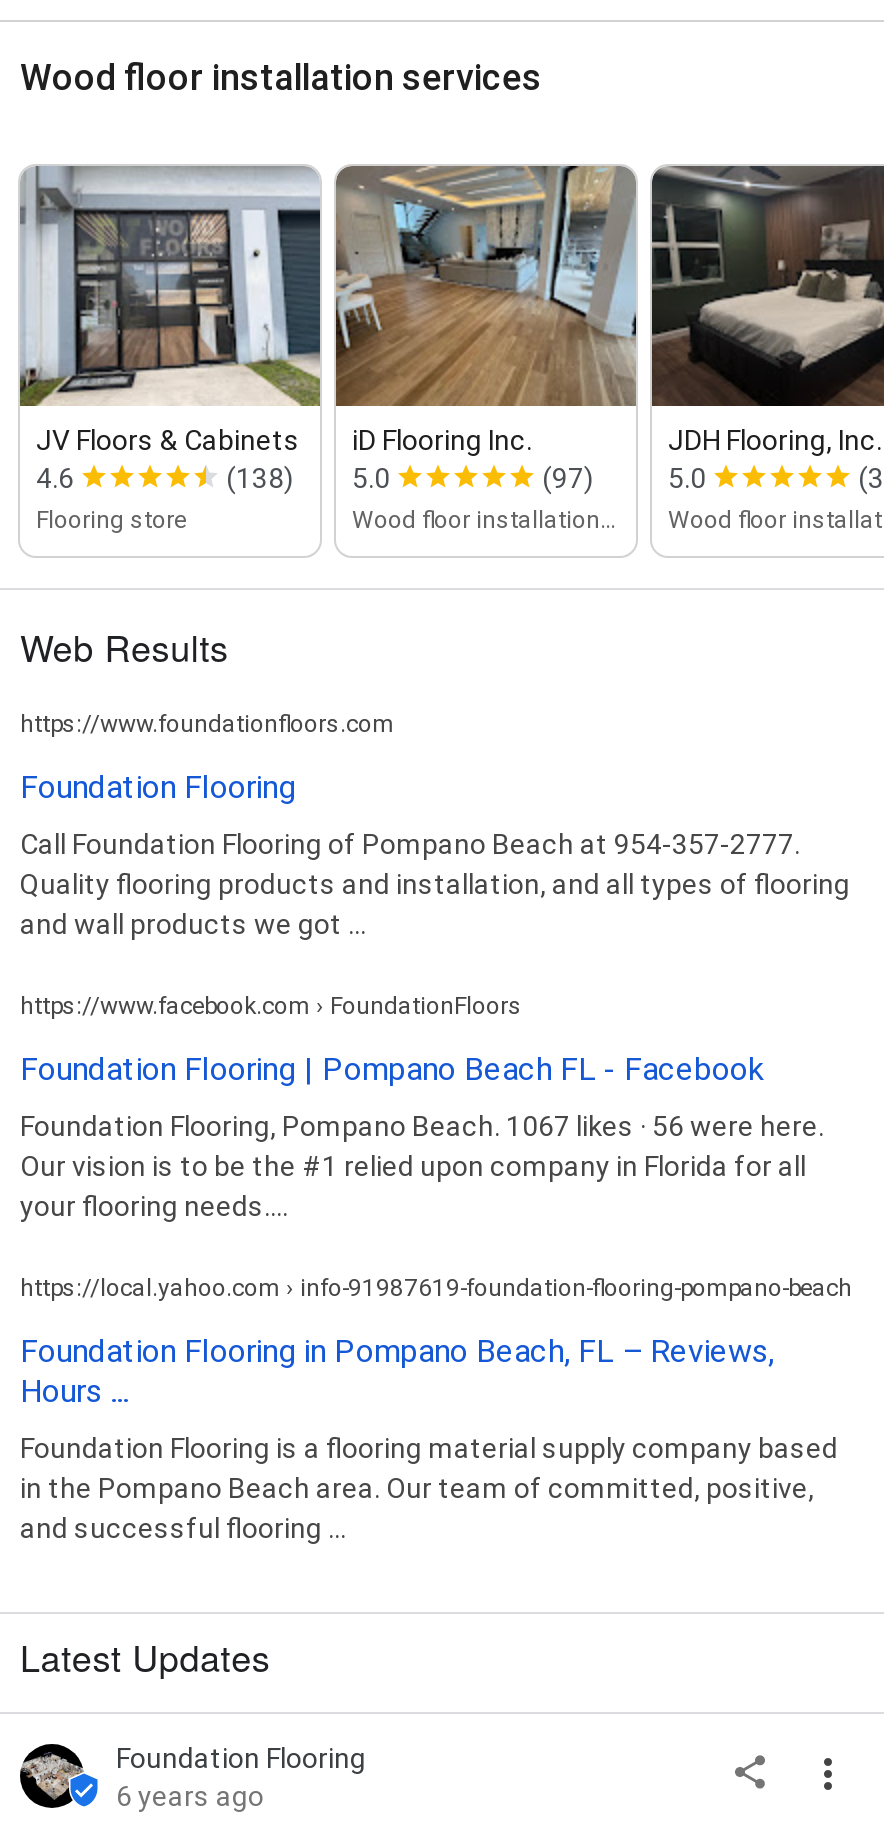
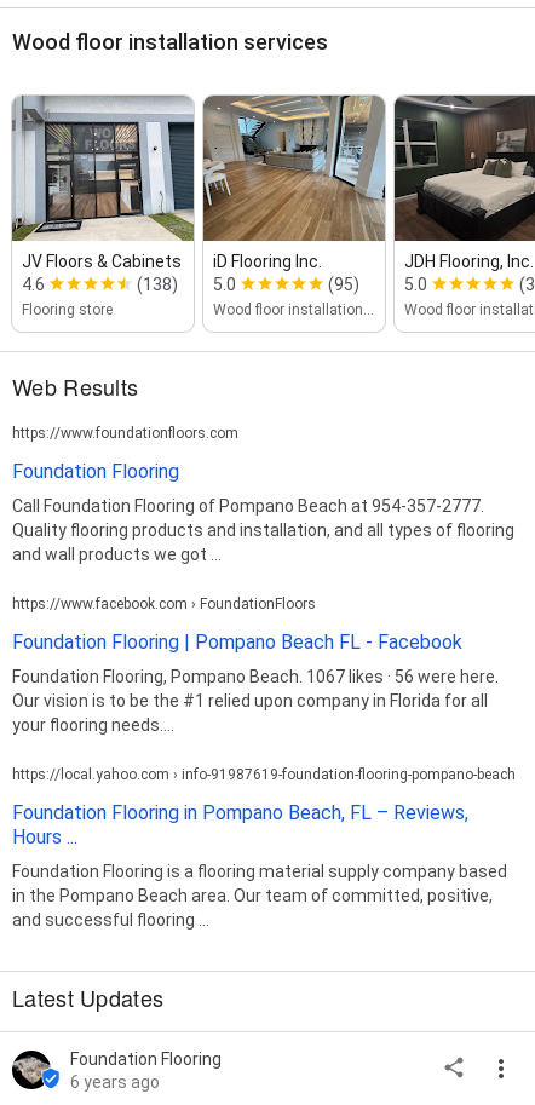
[542,461,594,493] (97) -> [328,274,359,294] (95)

